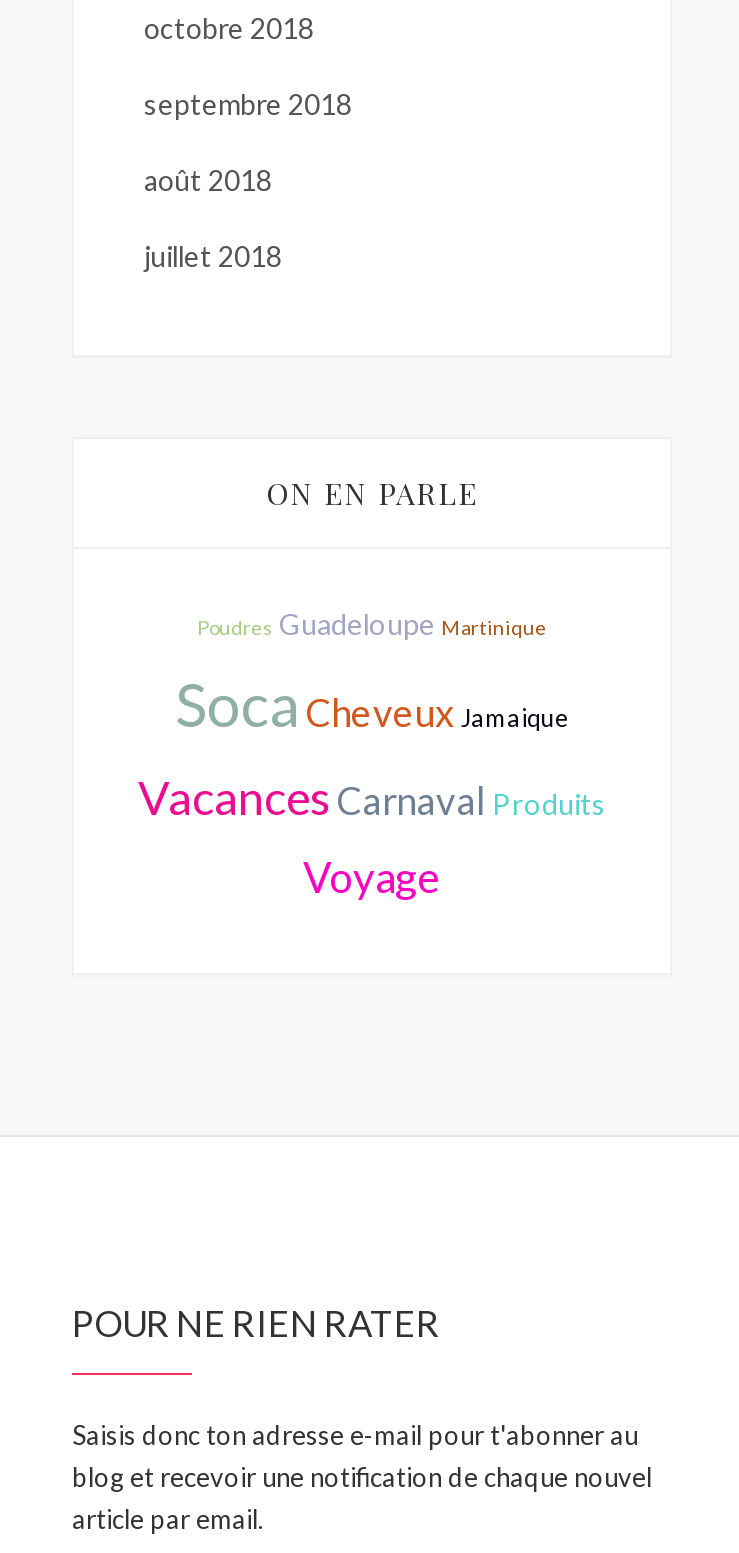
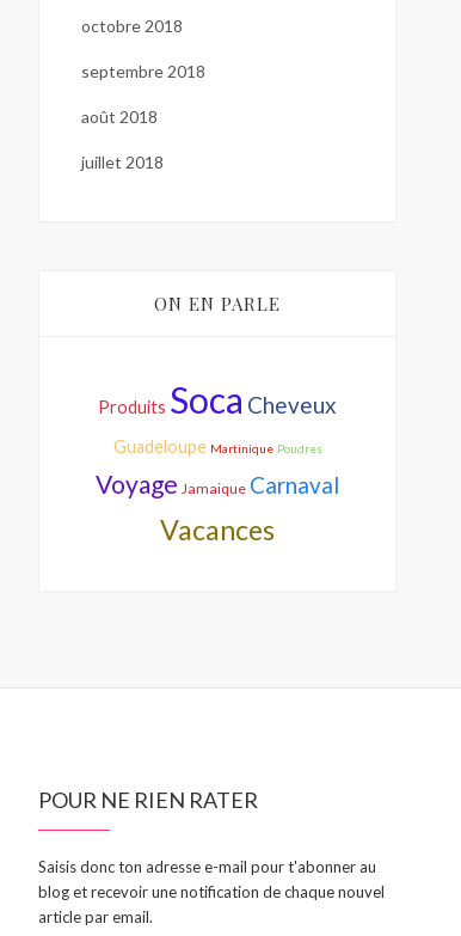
[138,606,606,900] Poudres Guadeloupe Martinique | Soca Cheveux Jamaique | Vacances Carnaval Produits | Voyage -> [96,377,339,546] Produits Soca Cheveux | Guadeloupe Martinique Poudres | Voyage Jamaique Carnaval | Vacances

